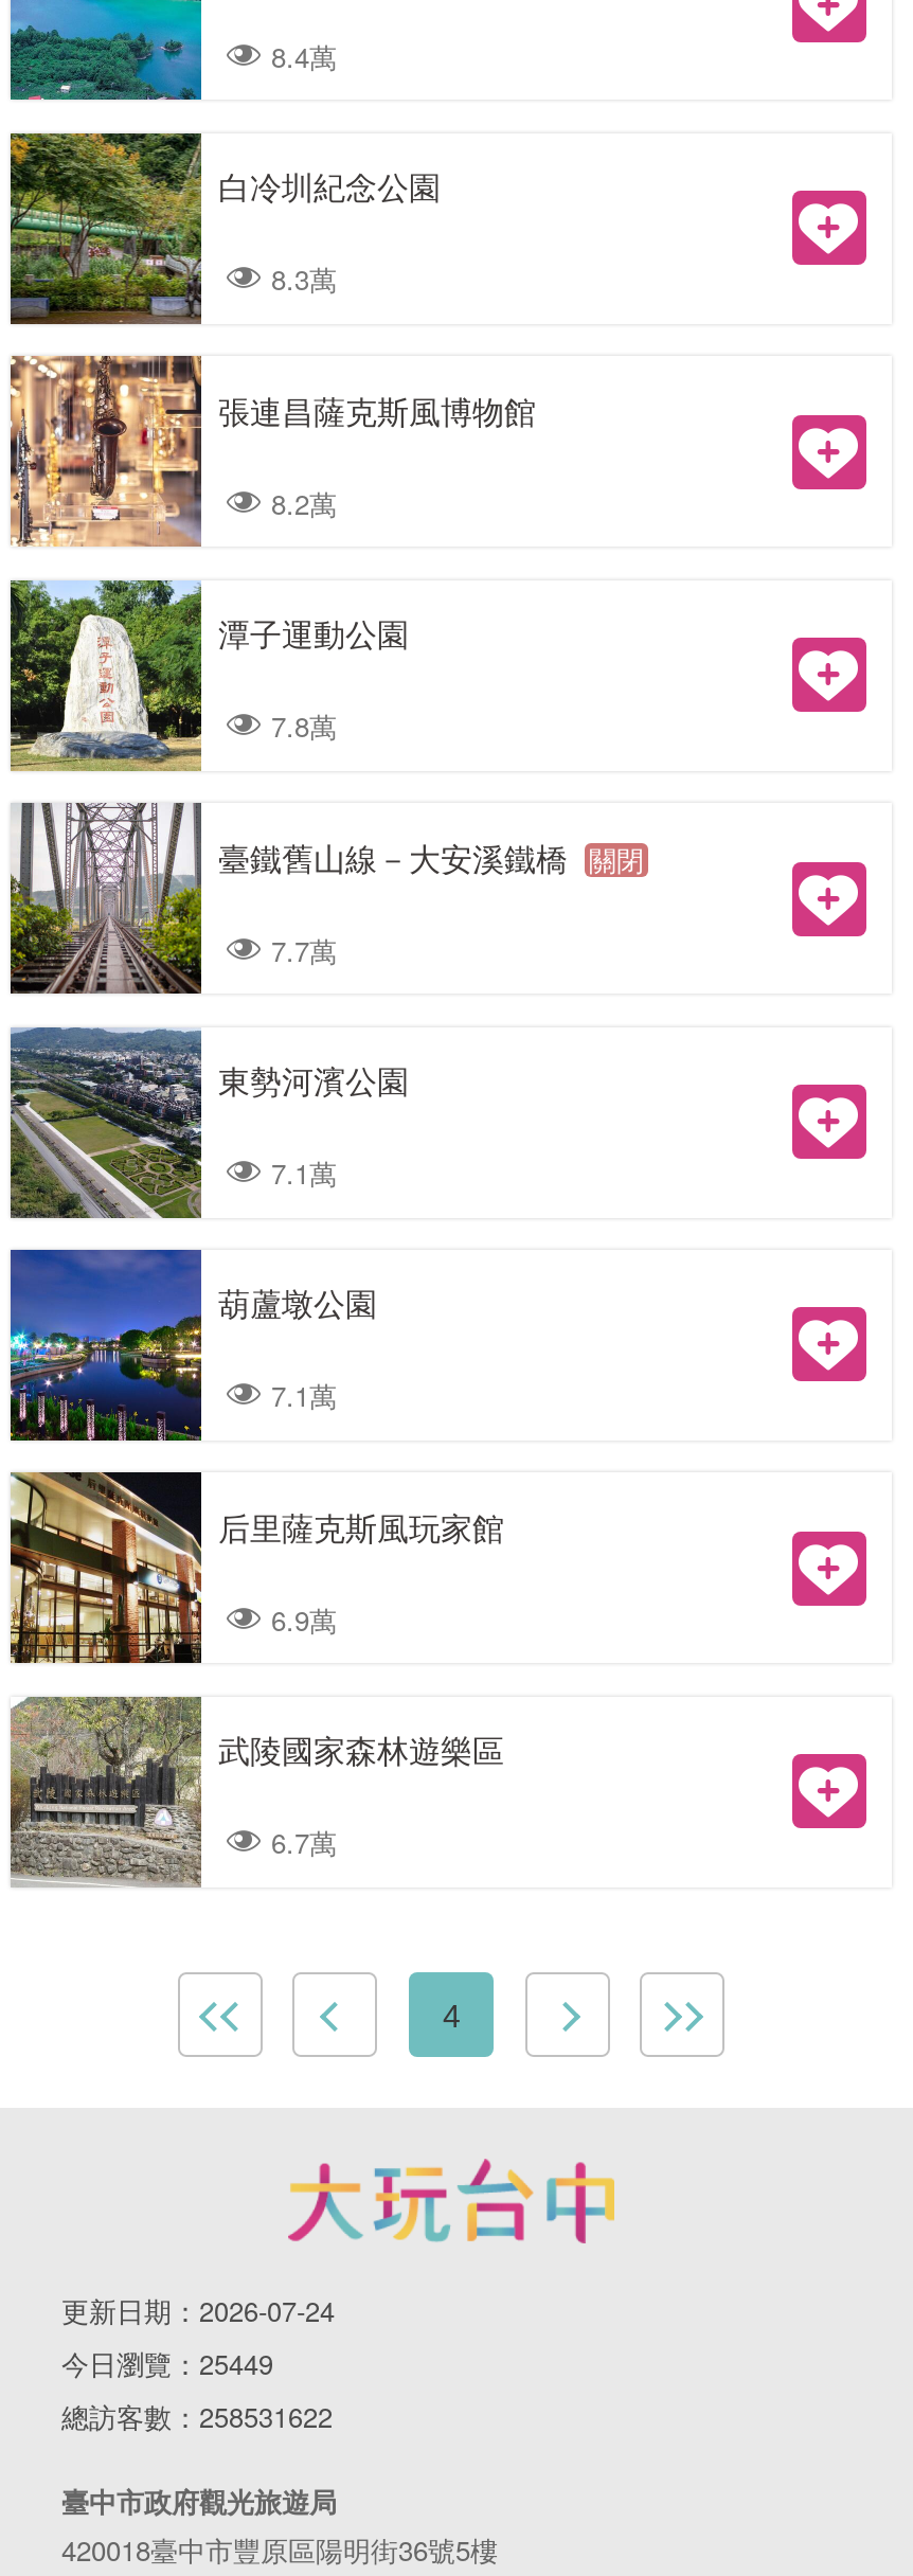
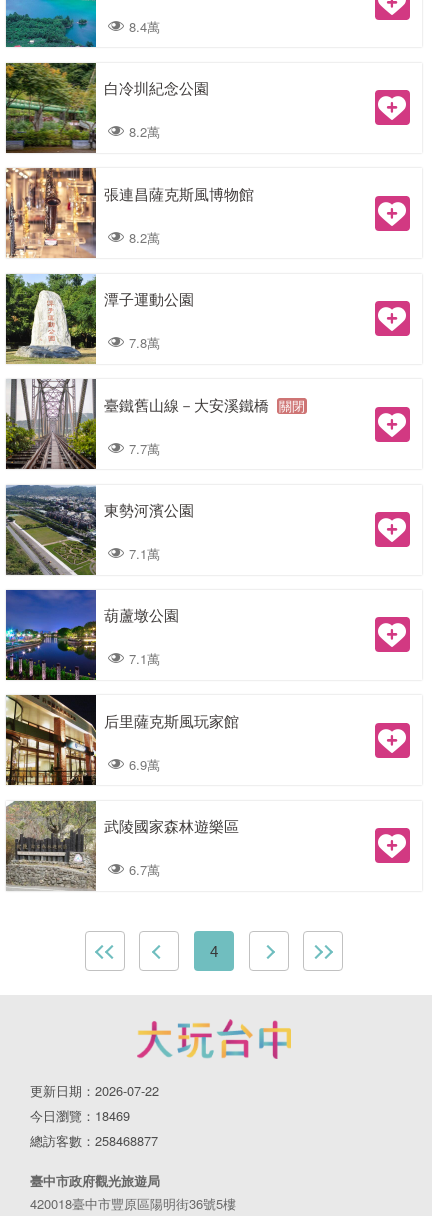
[271,259,337,299] 8.3萬 -> [129,122,160,141] 8.2萬
[61,2291,335,2331] 更新日期：2026-07-24 -> [30,1081,159,1100] 更新日期：2026-07-22
[61,2344,273,2384] 今日瀏覽：25449 -> [30,1106,130,1125] 今日瀏覽：18469
[61,2397,333,2437] 總訪客數：258531622 -> [30,1131,158,1150] 總訪客數：258468877

